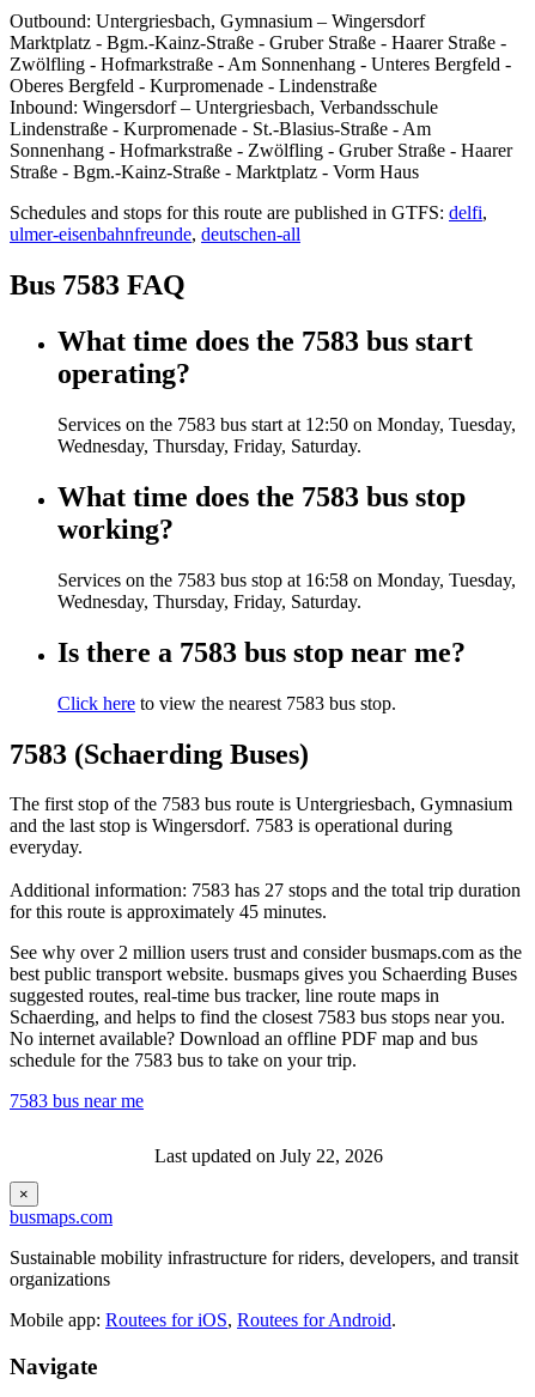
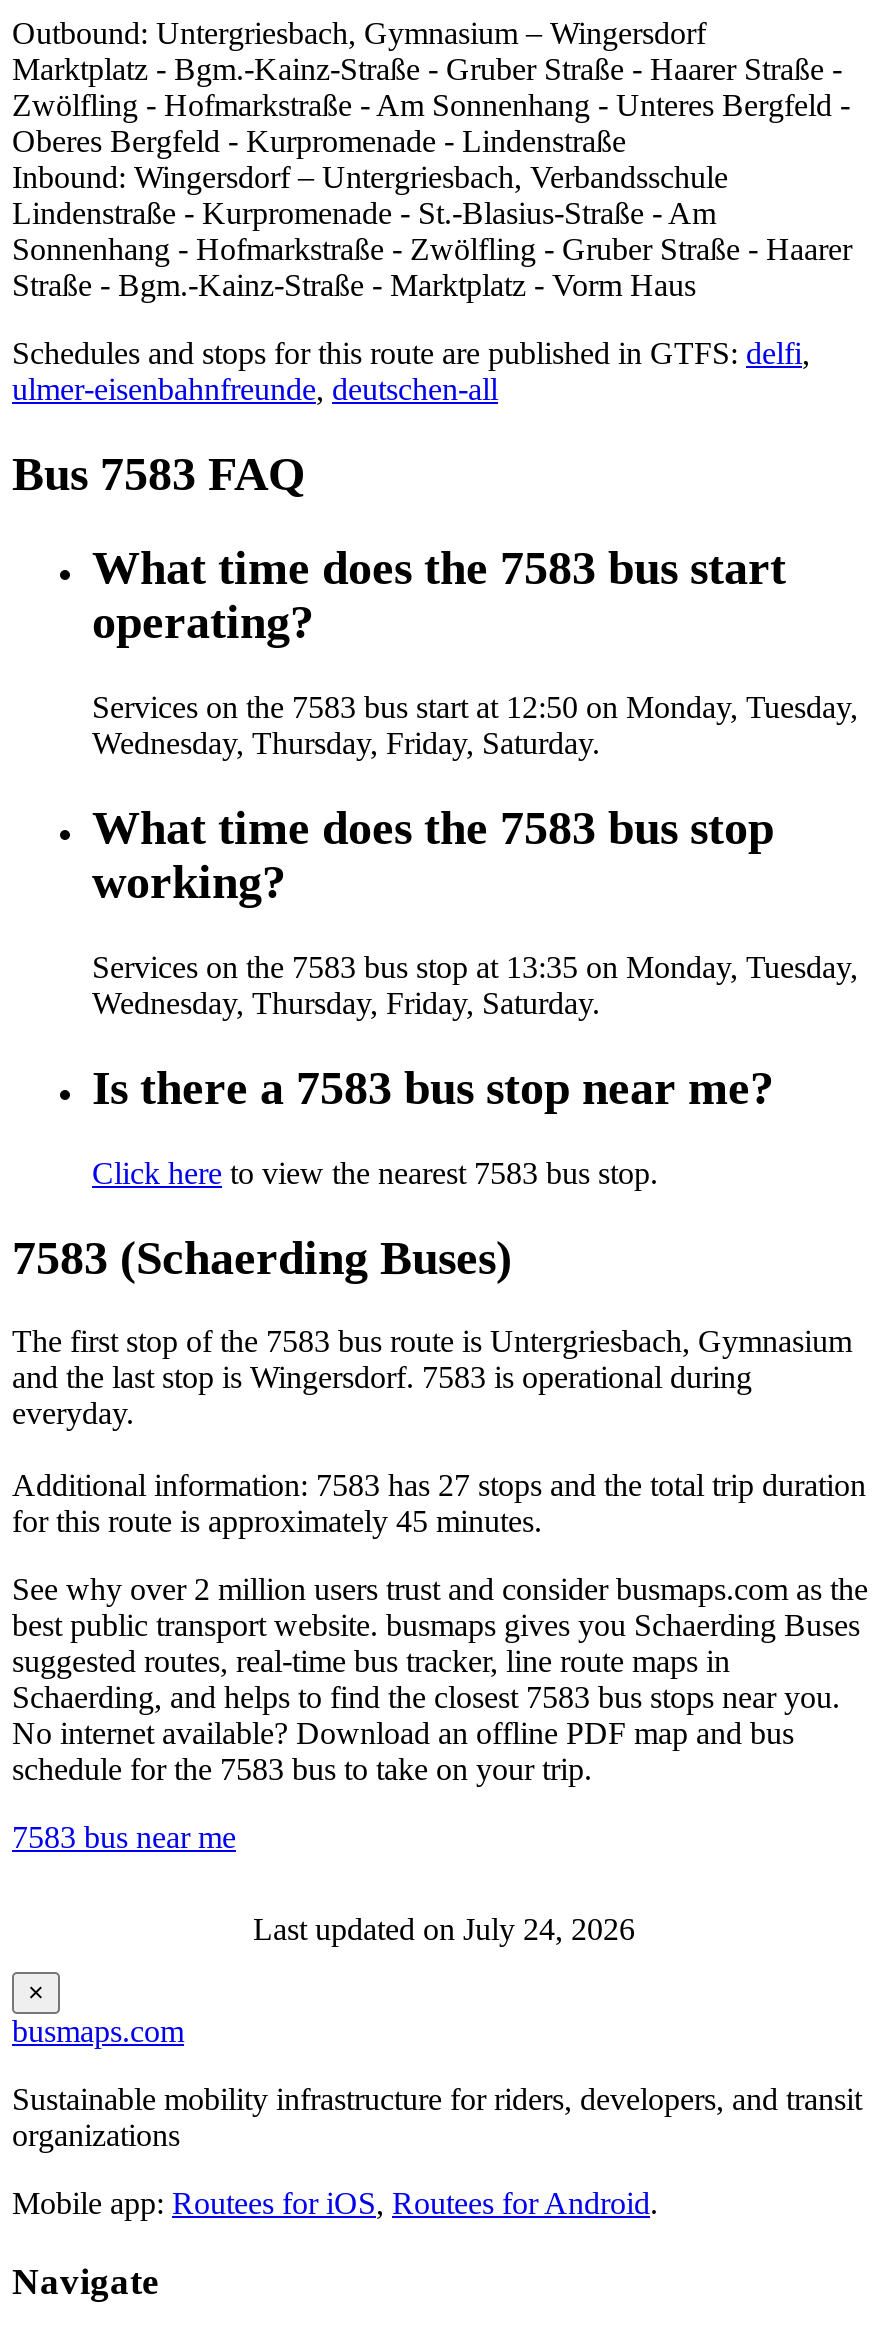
[57,570,516,590] Services on the 7583 bus stop at 16:58 on Monday, Tuesday, -> [92,950,858,984] Services on the 7583 bus stop at 13:35 on Monday, Tuesday,
[154,1146,382,1167] Last updated on July 22, 2026 -> [253,1913,635,1947] Last updated on July 24, 2026

